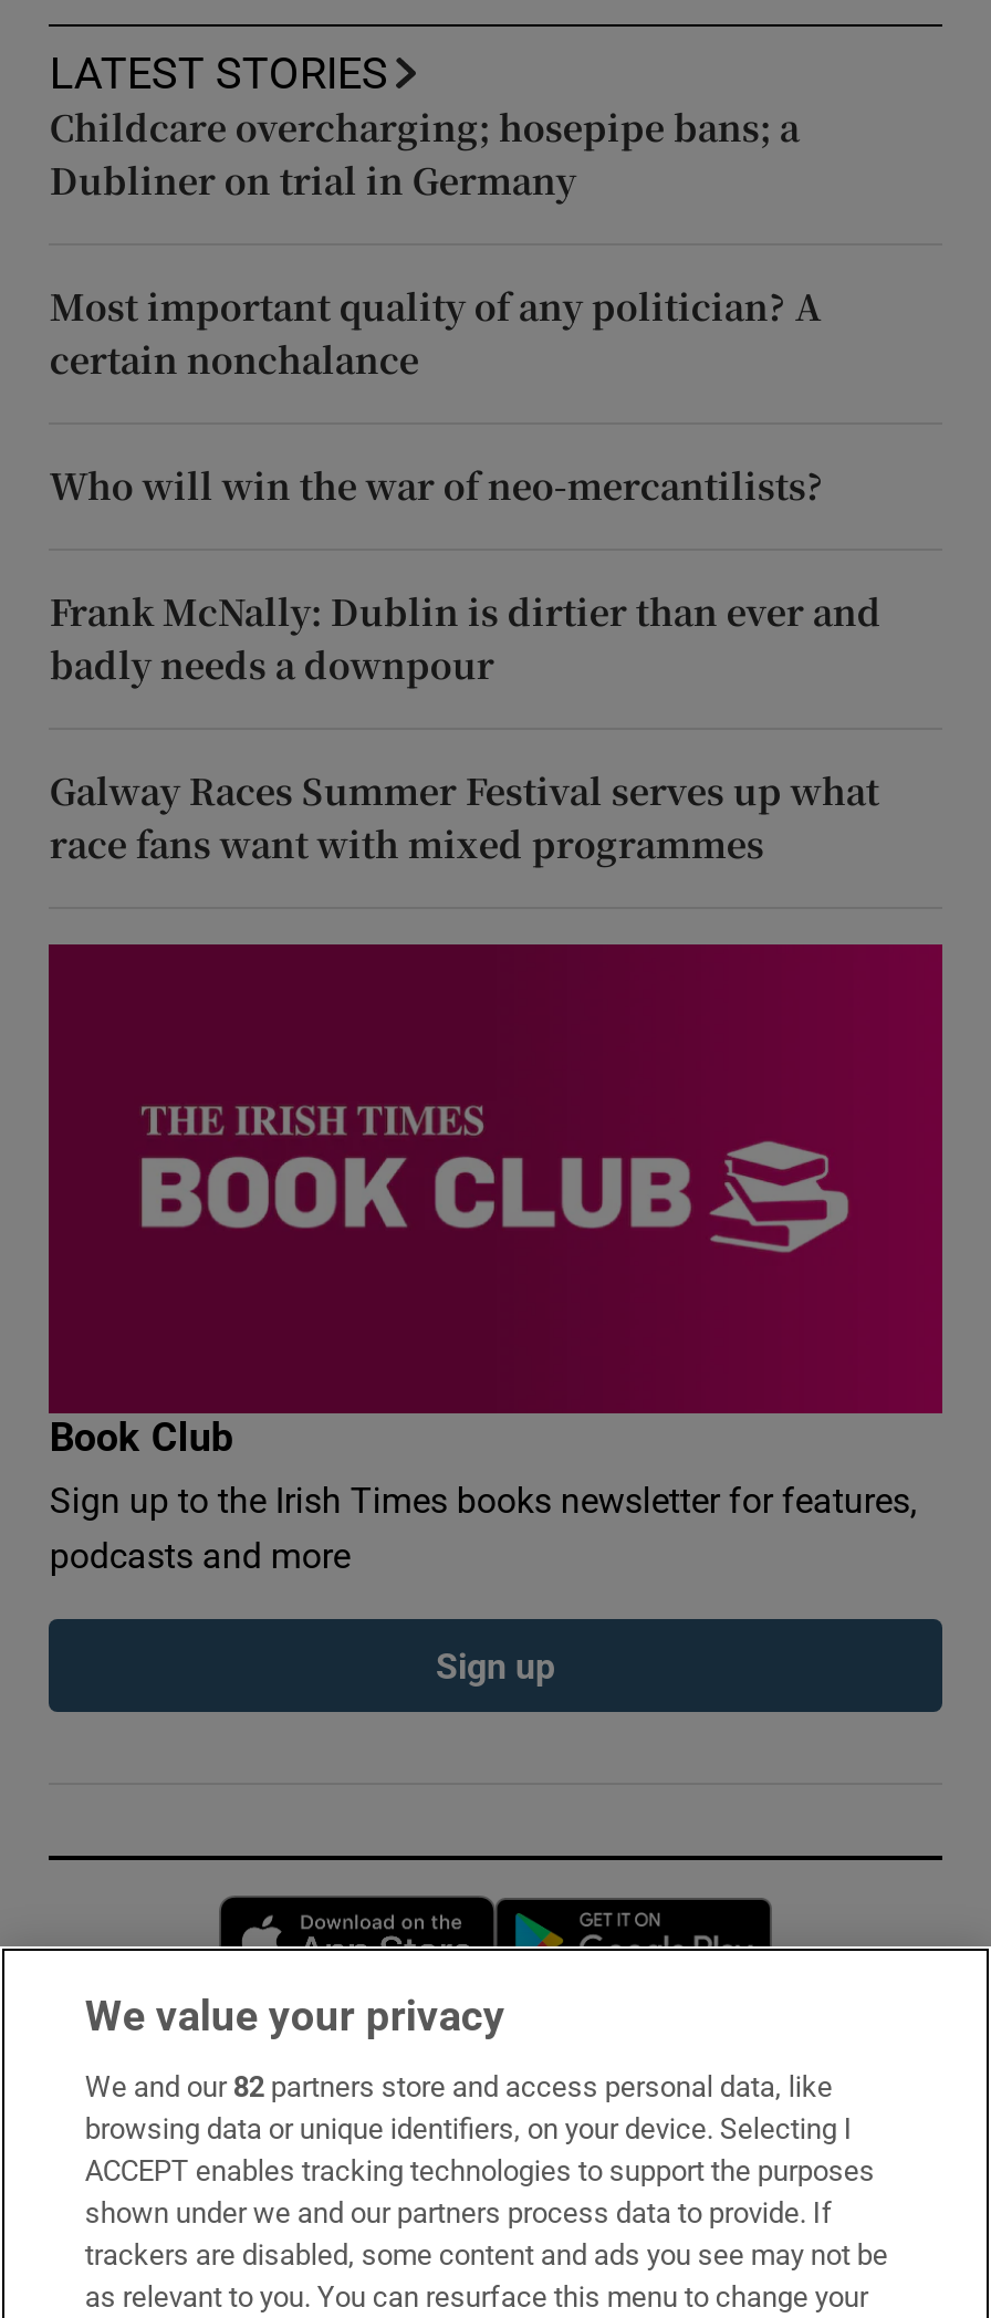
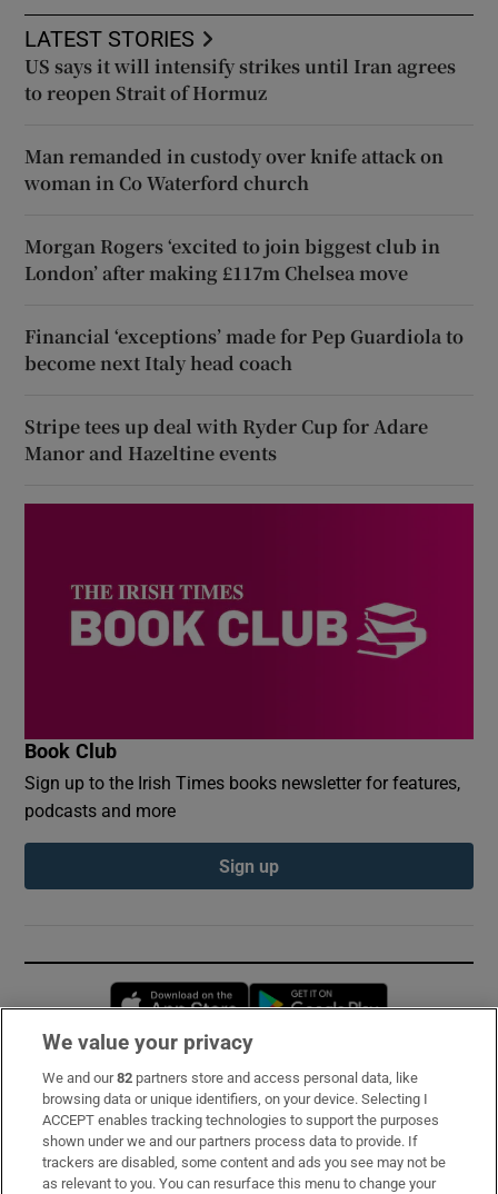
[50,102,799,205] Childcare overcharging; hosepipe bans; a | Dubliner on trial in Germany -> [25,53,456,106] US says it will intensify strikes until Iran agrees | to reopen Strait of Hormuz
[50,281,822,385] Most important quality of any politician? A | certain nonchalance -> [25,143,444,196] Man remanded in custody over knife attack on | woman in Co Waterford church
[50,460,824,511] Who will win the war of neo-mercantilists? -> [25,233,441,286] Morgan Rogers ‘excited to join biggest club in | London’ after making £117m Chelsea move
[50,586,881,690] Frank McNally: Dublin is dirtier than ever and | badly needs a downpour -> [25,323,464,376] Financial ‘exceptions’ made for Pep Guardiola to | become next Italy head coach
[50,765,879,869] Galway Races Summer Festival serves up what | race fans want with mixed programmes -> [25,413,428,466] Stripe tees up deal with Ryder Cup for Adare | Manor and Hazeltine events

